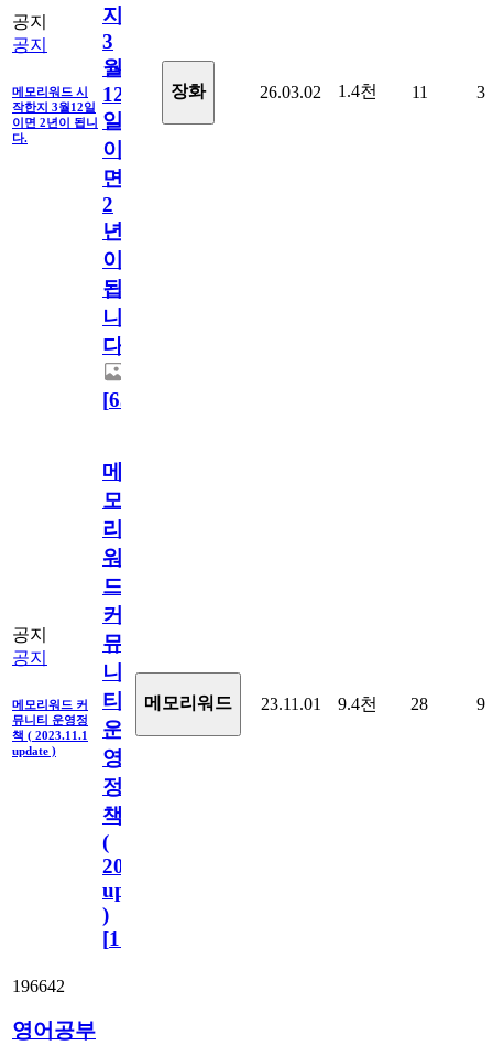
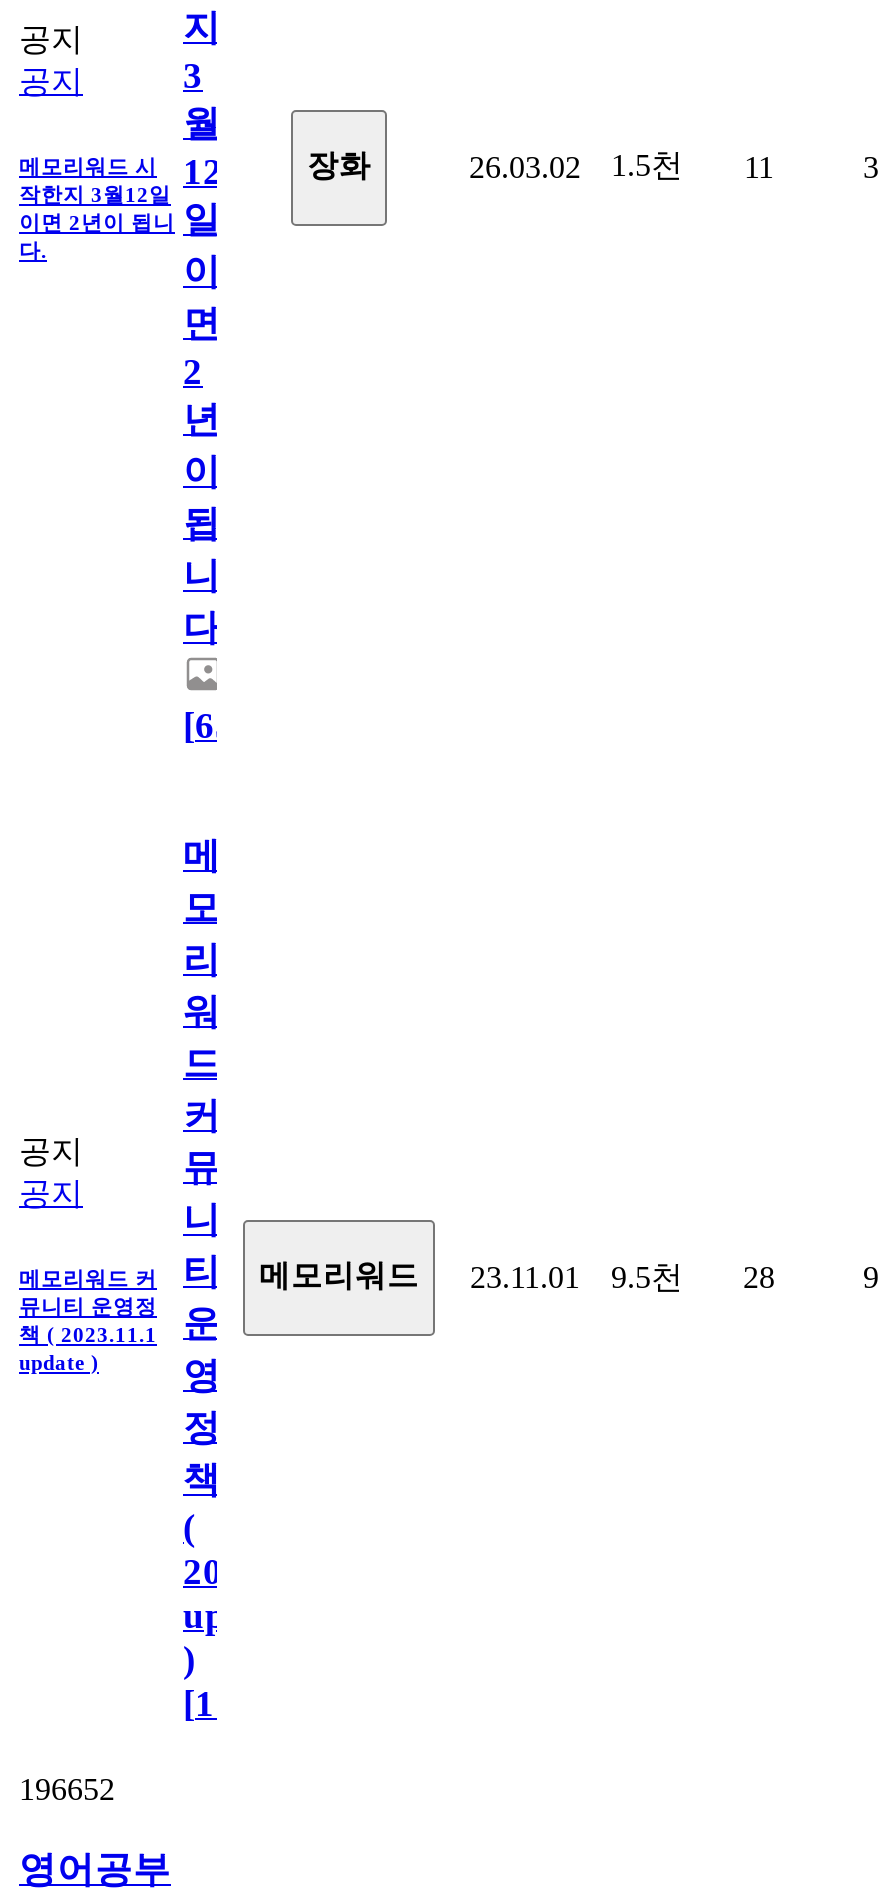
[260,81,428,101] 26.03.02 1.4천 11 -> [469,147,774,183] 26.03.02 1.5천 11
[12,689,428,713] 메모리워드 커 티 메모리워드 23.11.01 9.4천 28 -> [19,1251,775,1293] 메모리워드 커 티 메모리워드 23.11.01 9.5천 28
[12,976,65,995] 196642 -> [19,1771,115,1805] 196652

